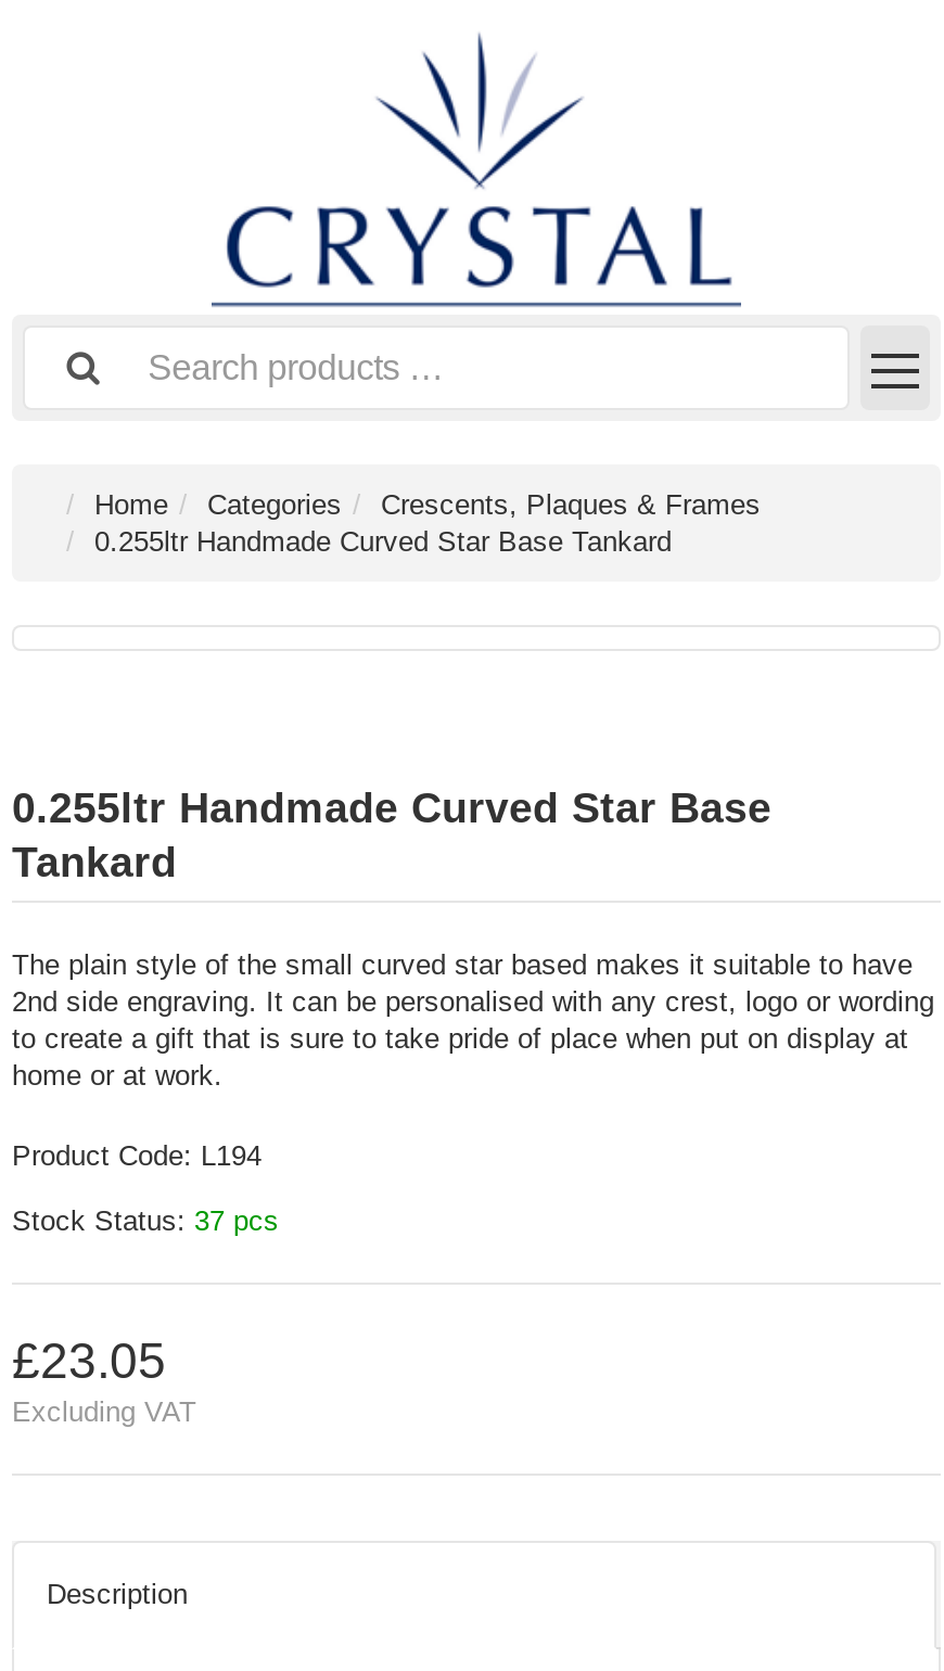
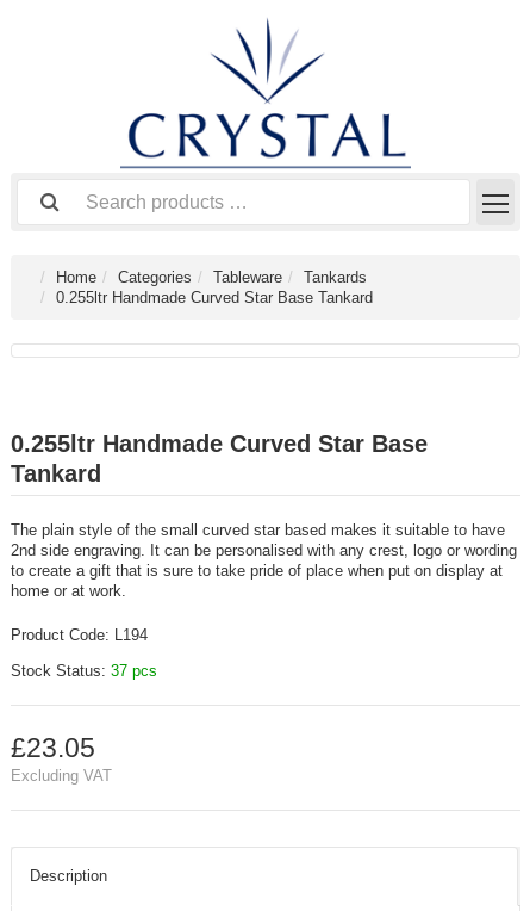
[381,489,761,521] Crescents, Plaques & Frames -> [213,269,367,286] Tableware | Tankards

